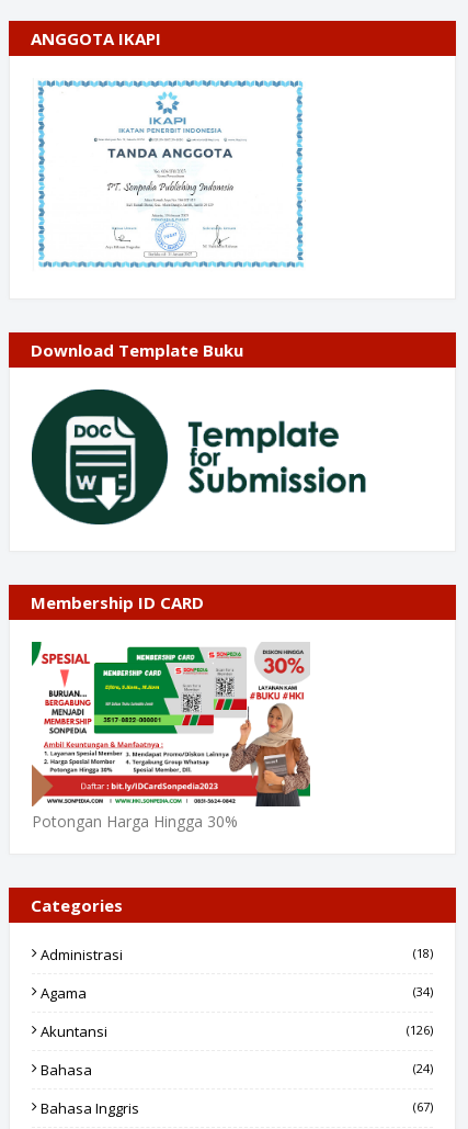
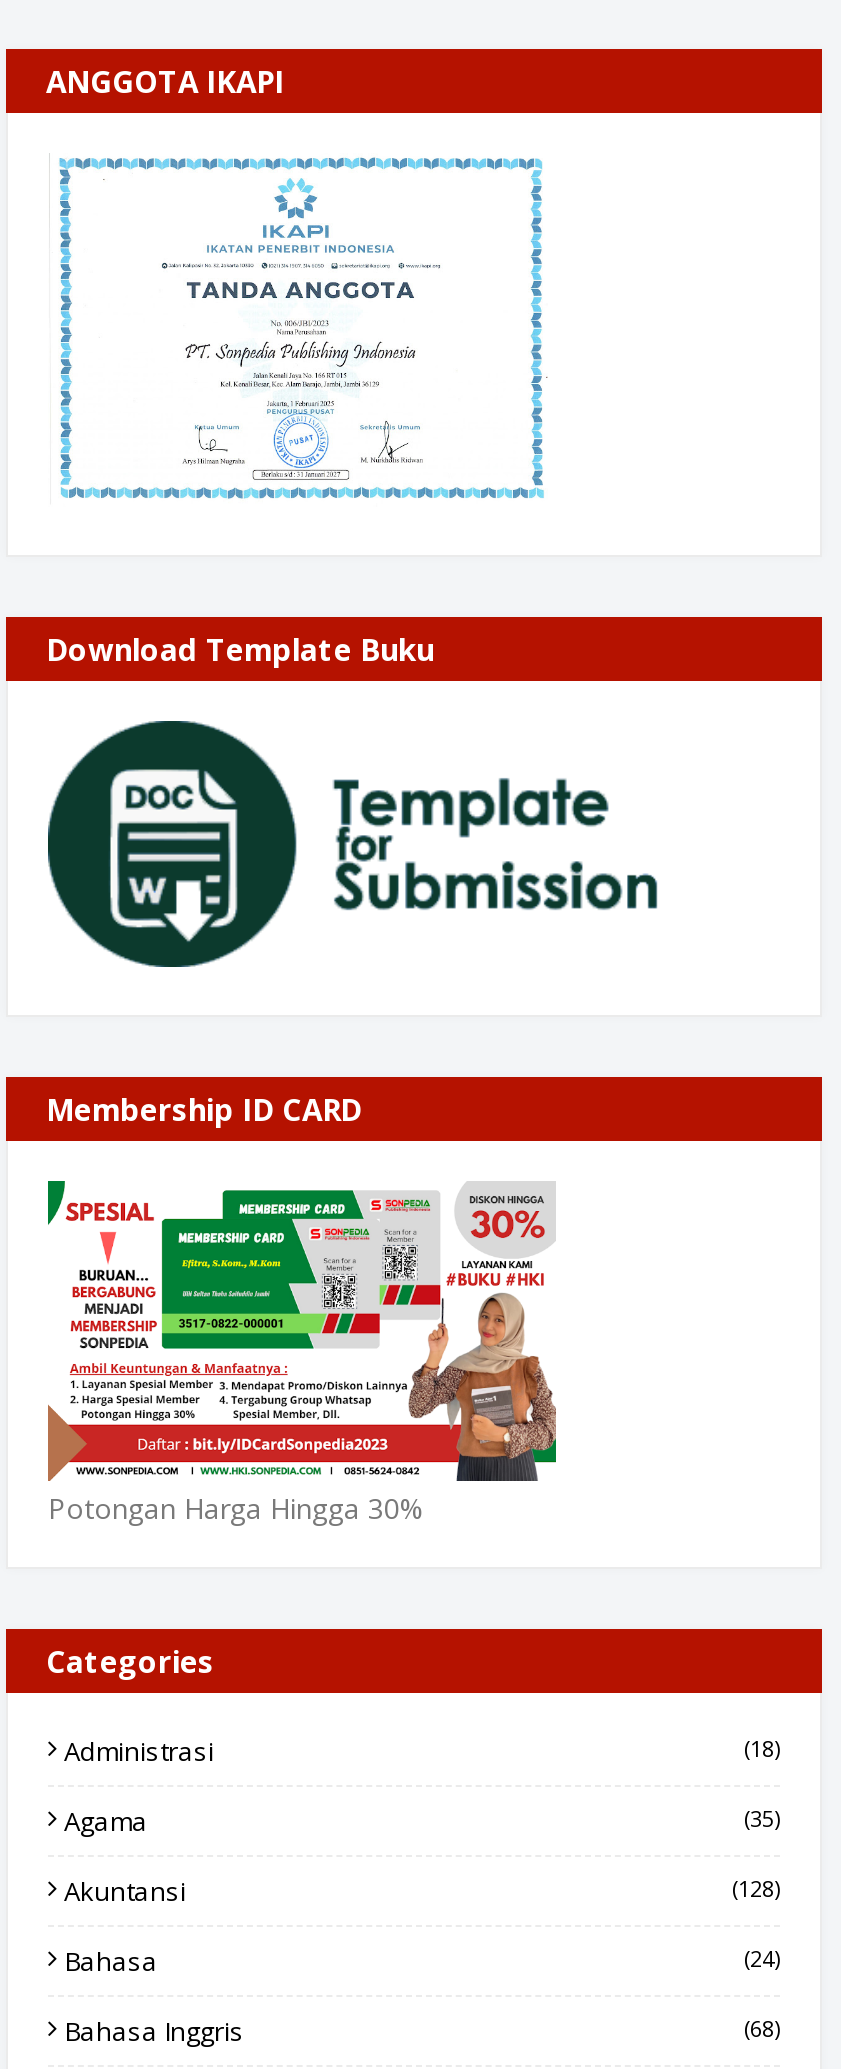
[413,983,433,1000] (34) -> [744,1803,780,1833] (35)
[407,1021,433,1038] (126) -> [732,1873,780,1903] (128)
[413,1098,433,1115] (67) -> [744,2013,780,2043] (68)

